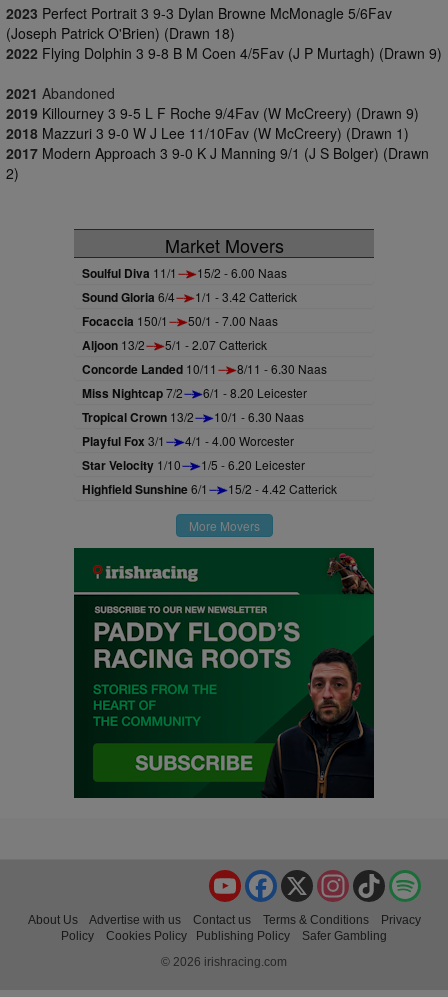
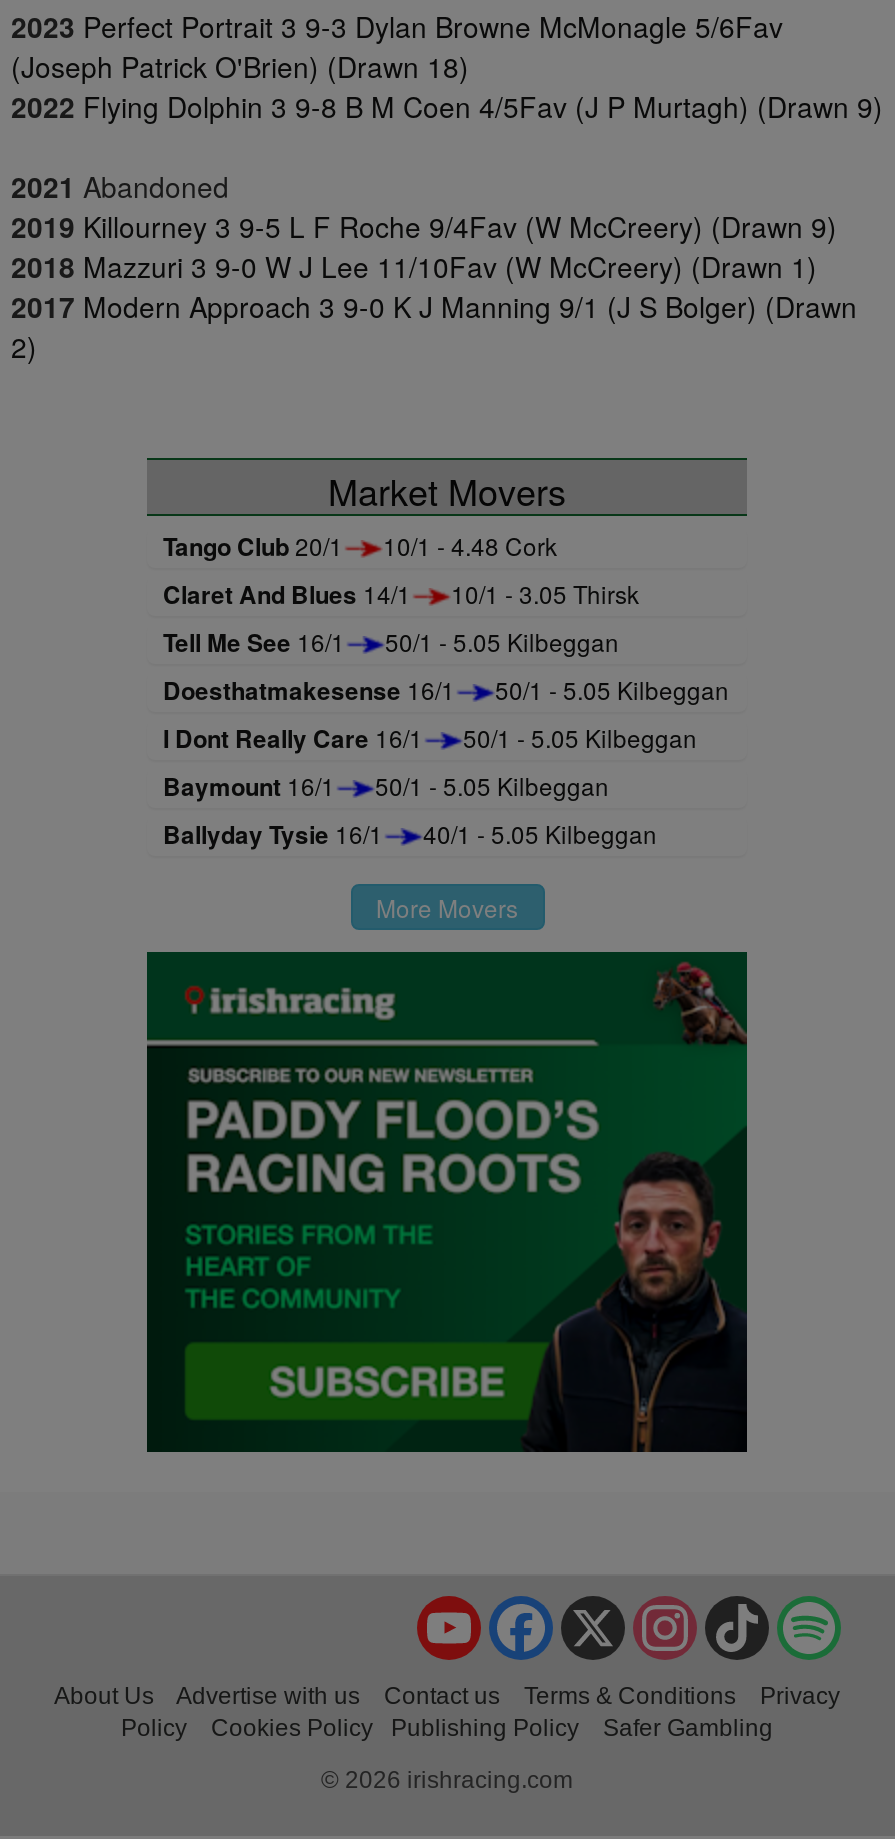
[82,264,337,498] Soulful Diva 11/1 | 15/2 - 6.00 Naas | Sound Gloria 6/4 | 1/1 - 3.42 Catterick | Focaccia 150/1 | 50/1 - 7.00 Naas | Aljoon 13/2 | 5/1 - 2.07 Catterick | Concorde Landed 10/11 | 8/11 - 6.30 Naas | Miss Nightcap7/2 | 6/1 - 8.20 Leicester | Tropical Crown 13/2 | 10/1 - 6.30 Naas | Playful Fox 3/1 | 4/1 - 4.00 Worcester | Star Velocity 1/10 | 1/5 - 6.20 Leicester | Highfield Sunshine 6/1 | 15/2 - 4.42 Catterick -> [163,528,729,852] Tango Club 20/1 | 10/1 - 4.48 Cork | Claret And Blues 14/1 | 10/1 - 3.05 Thirsk | Tell Me See 16/1 | 50/1 - 5.05 Kilbeggan | Doesthatmakesense 16/1 | 50/1 - 5.05 Kilbeggan | I Dont Really Care 16/1 | 50/1 - 5.05 Kilbeggan | Baymount 16/1 | 50/1 - 5.05 Kilbeggan | Ballyday Tysie 16/1 | 40/1 - 5.05 Kilbeggan

